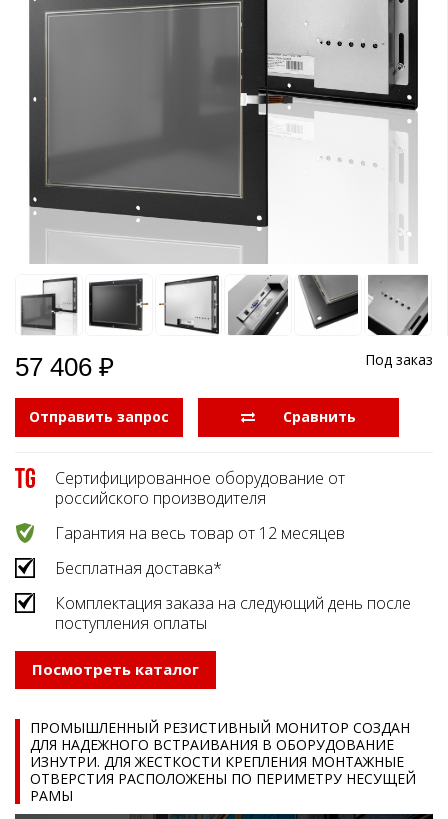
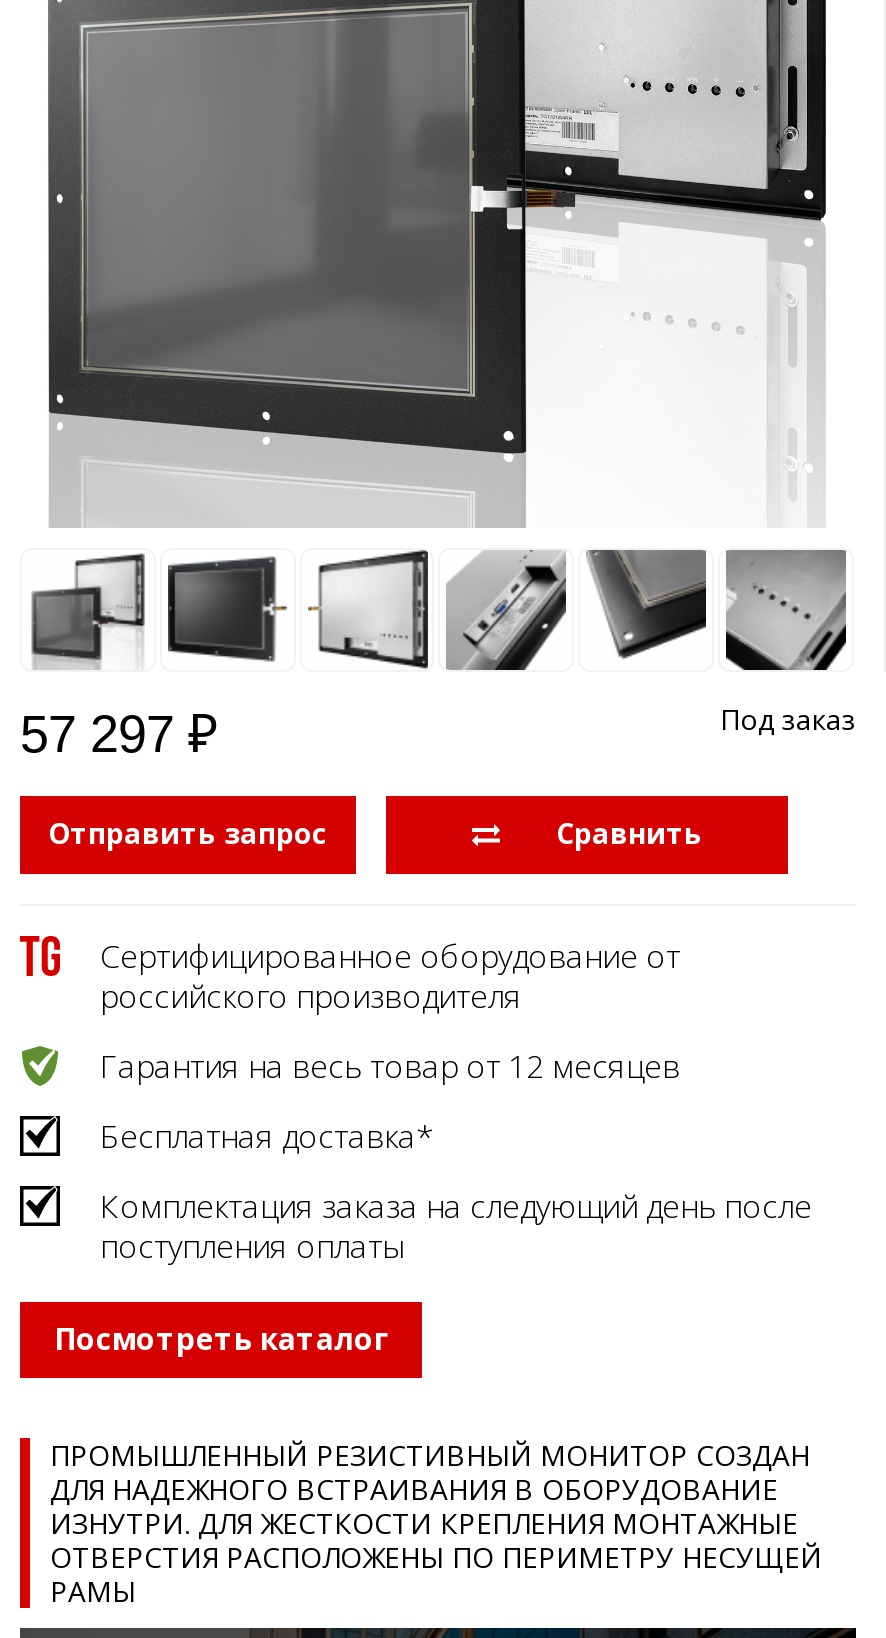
[15,352,114,382] 57 406 ₽ -> [20,703,218,763] 57 297 ₽

